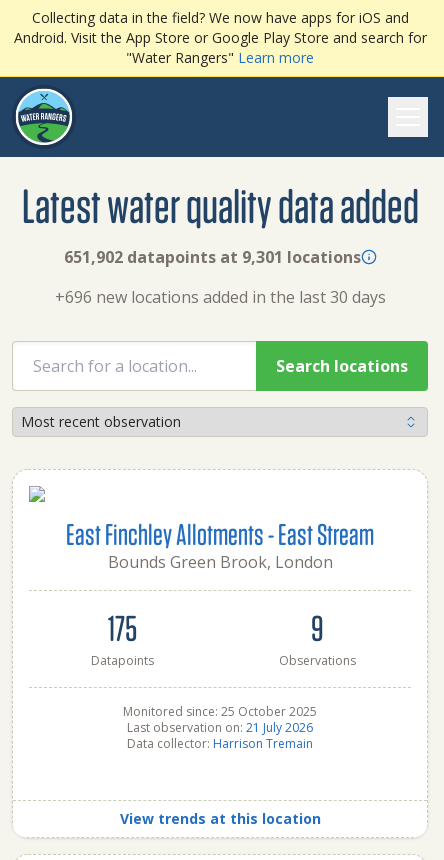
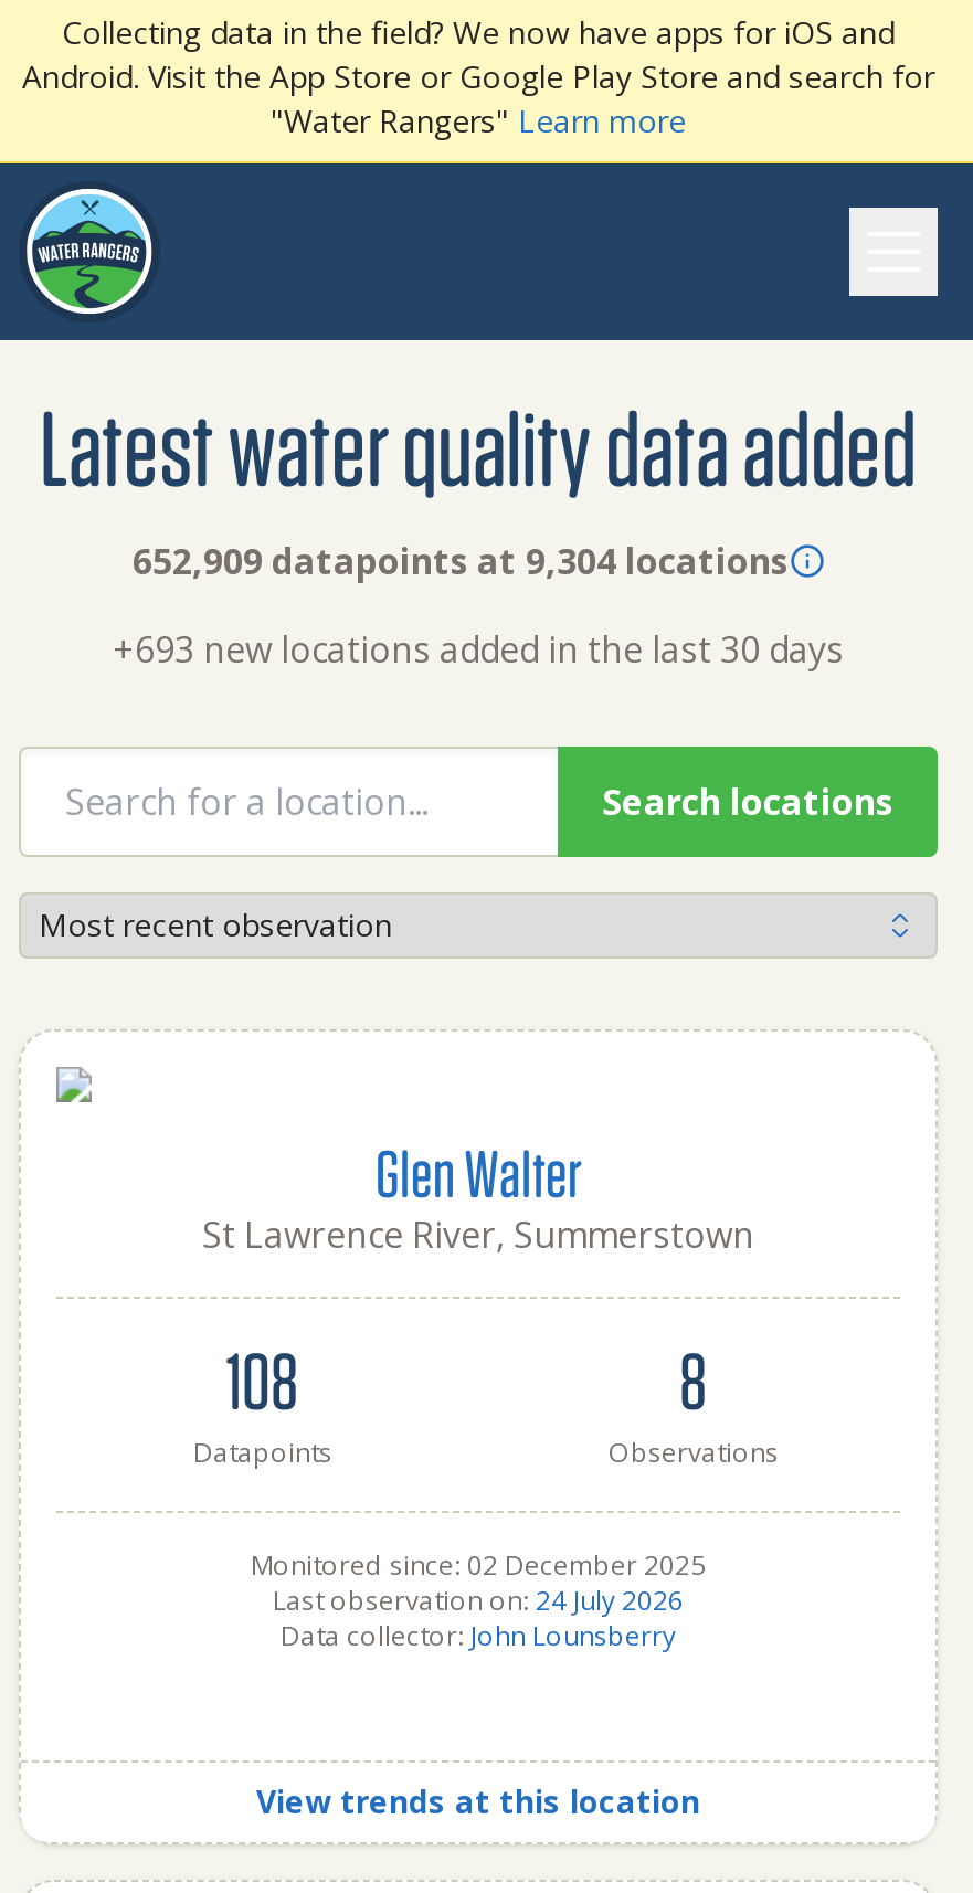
[63,246,360,268] 651,902 datapoints at 9,301 locations -> [133,537,789,585] 652,909 datapoints at 9,304 locations
[54,286,385,308] +696 new locations added in the last 30 days -> [113,625,844,674] +693 new locations added in the last 30 days
[66,516,374,573] East Finchley Allotments - East Stream | Bounds Green Brook, London -> [202,1133,754,1259] Glen Walter | St Lawrence River, Summerstown
[108,606,137,648] 175 -> [226,1332,299,1425] 108
[311,606,324,648] 9 -> [679,1332,708,1425] 8
[123,703,317,720] Monitored since: 25 October 2025 -> [251,1546,706,1584] Monitored since: 02 December 2025
[127,719,313,736] Last observation on: 21 July 2026 -> [273,1582,684,1619] Last observation on: 24 July 2026
[127,735,313,752] Data collector: Harrison Tremain -> [281,1617,676,1654] Data collector: John Lounsberry

